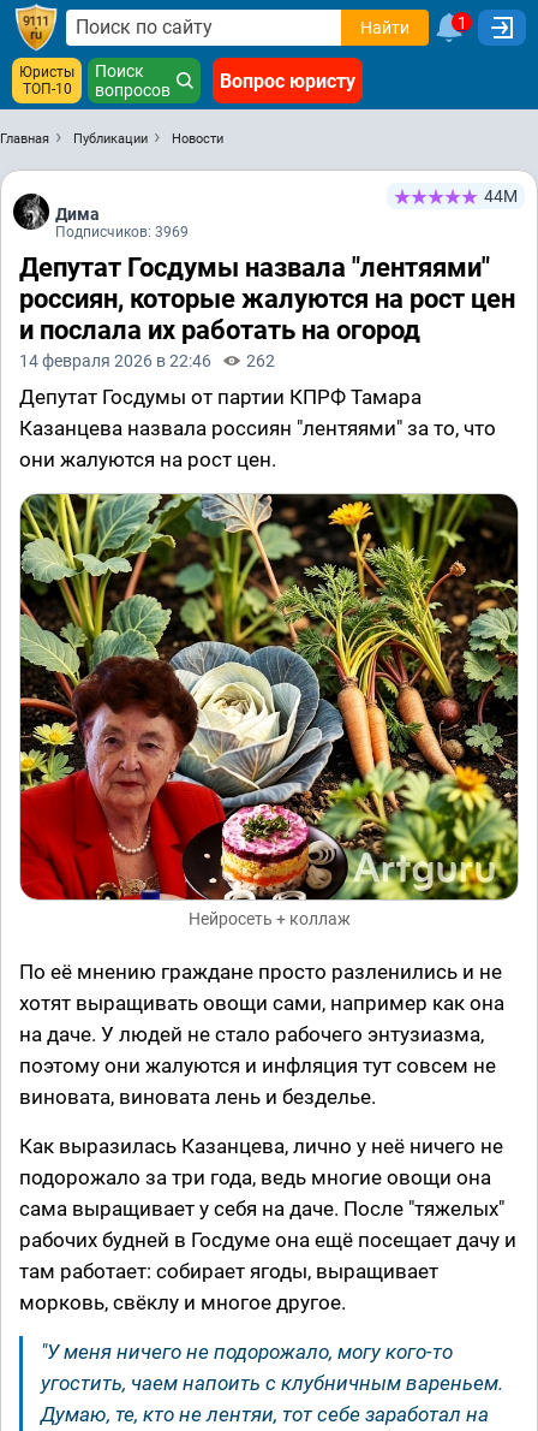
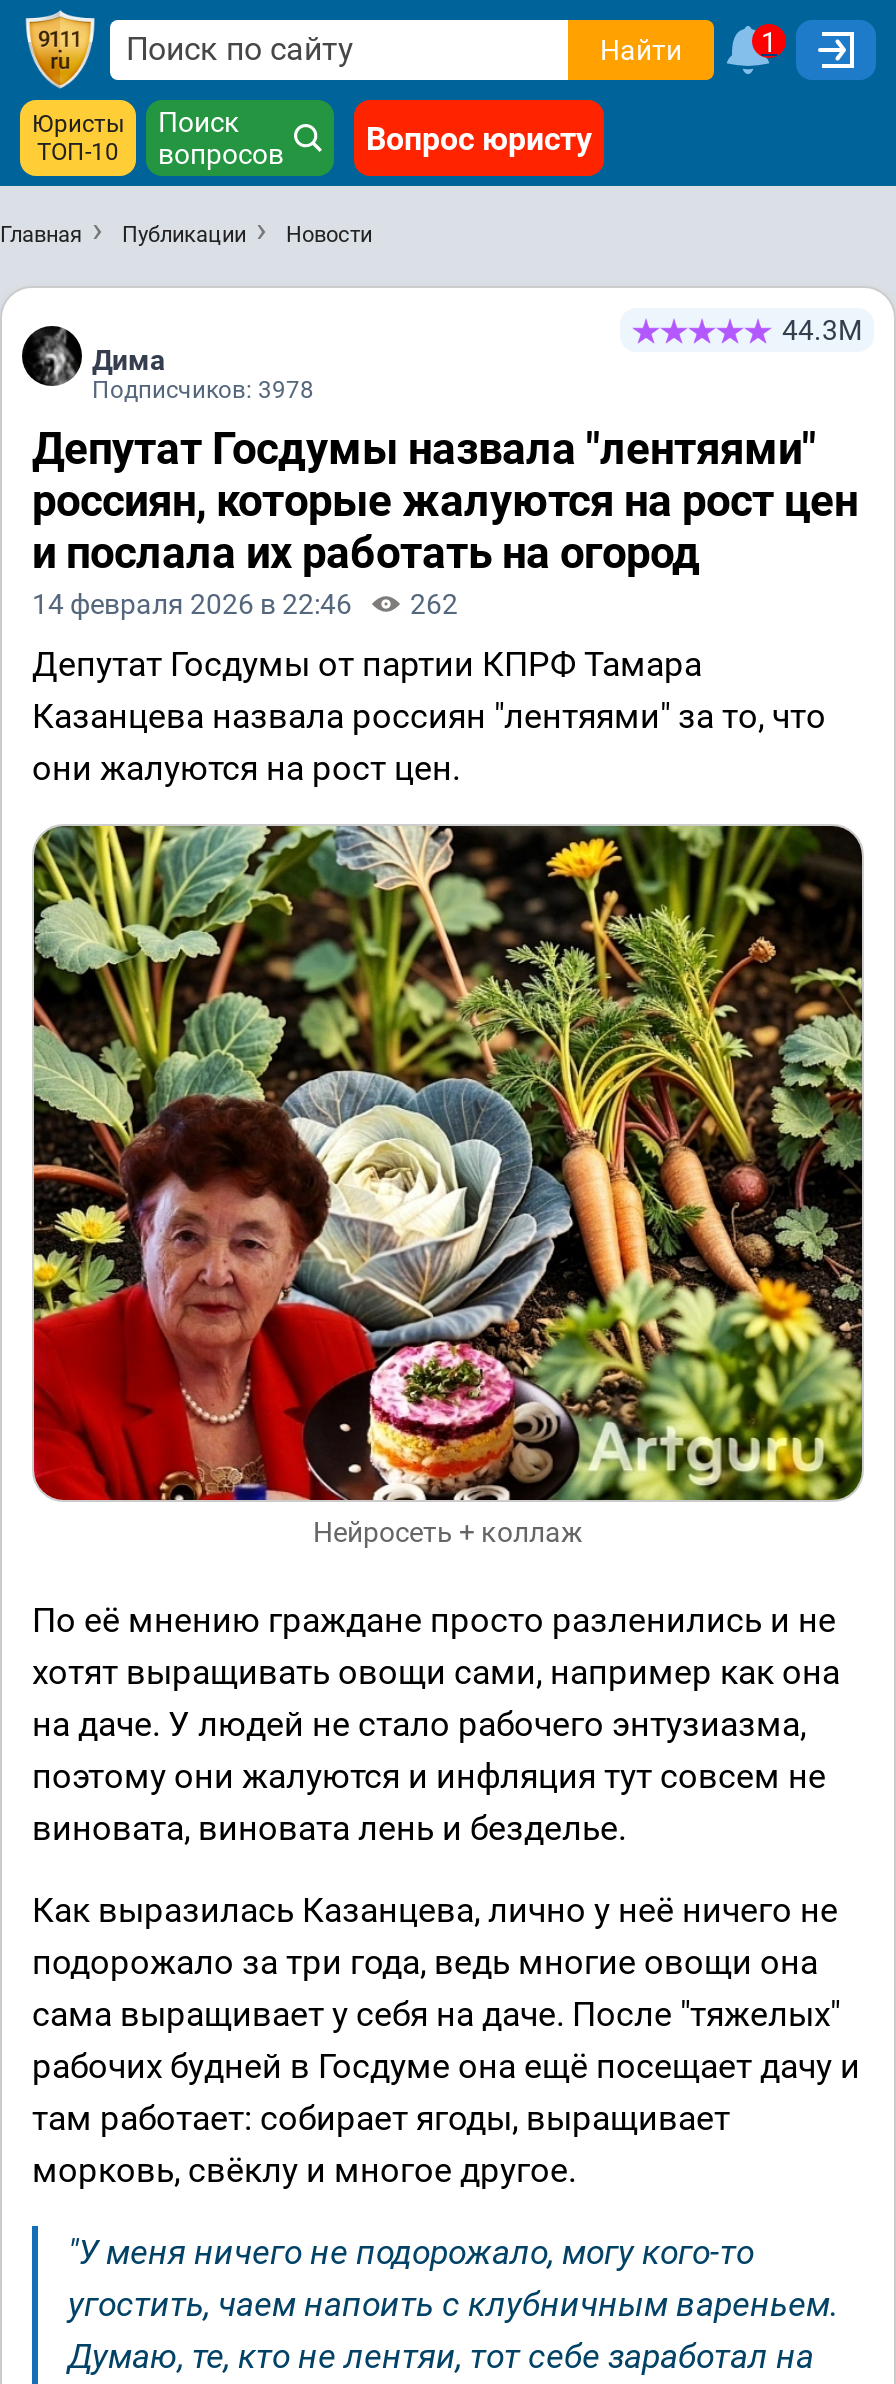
[484,186,518,206] 44М -> [782,314,862,346] 44.3М
[55,224,189,241] Подписчиков: 3969 -> [92,376,314,404] Подписчиков: 3978

